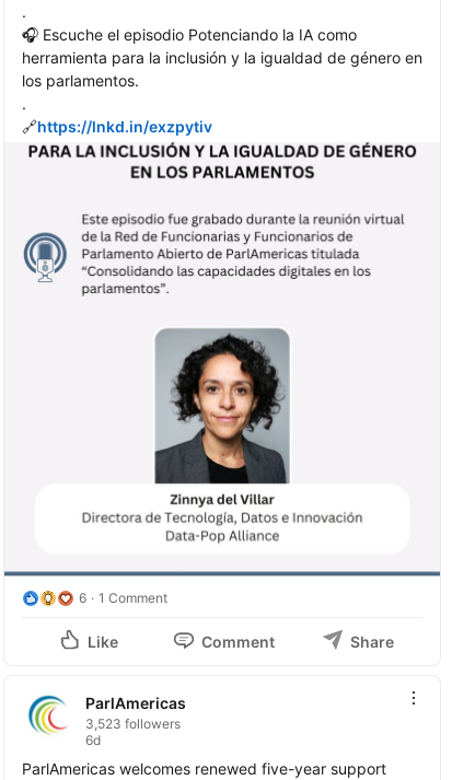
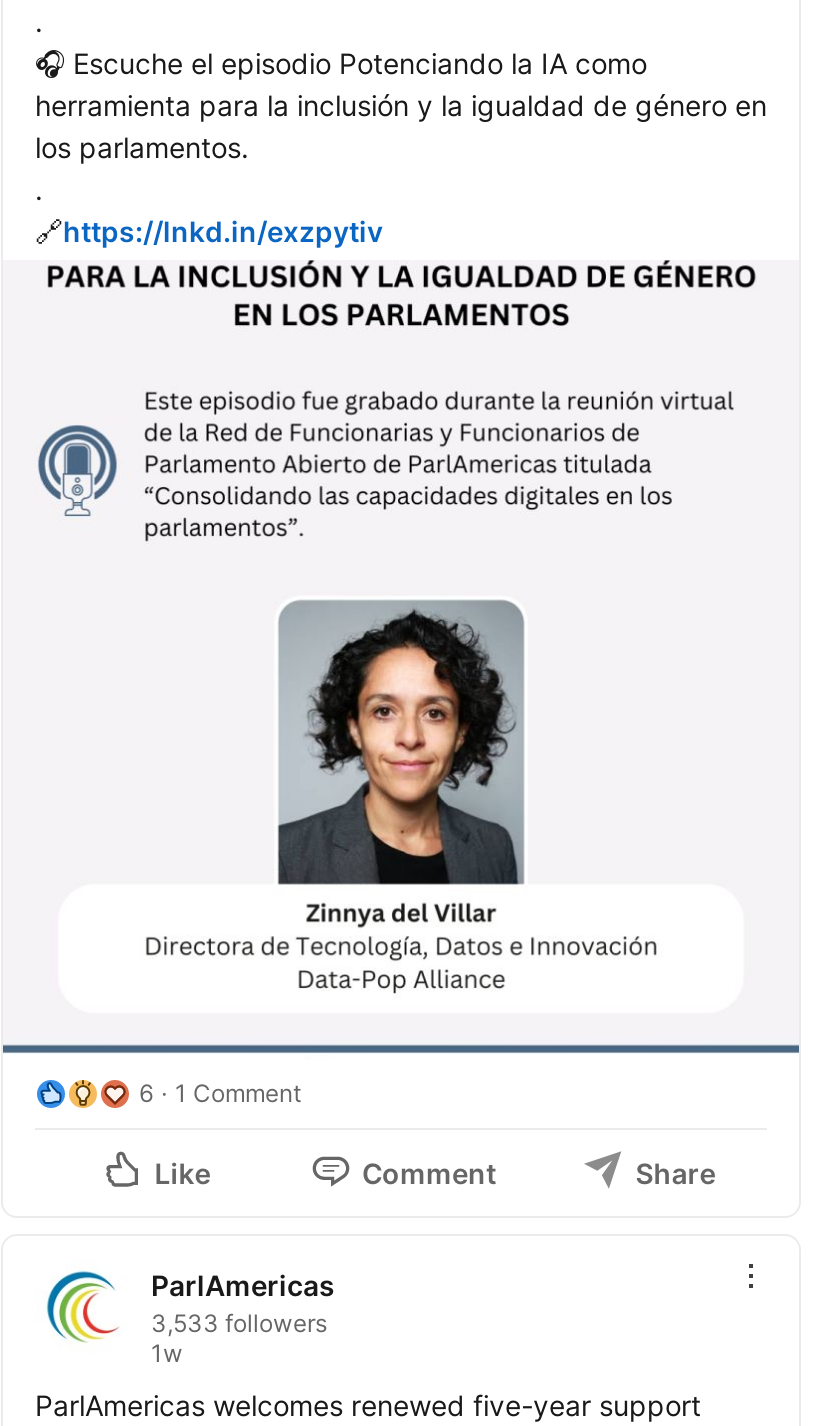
[85,716,181,749] 3,523 followers | 6d -> [151,1309,327,1369] 3,533 followers | 1w

